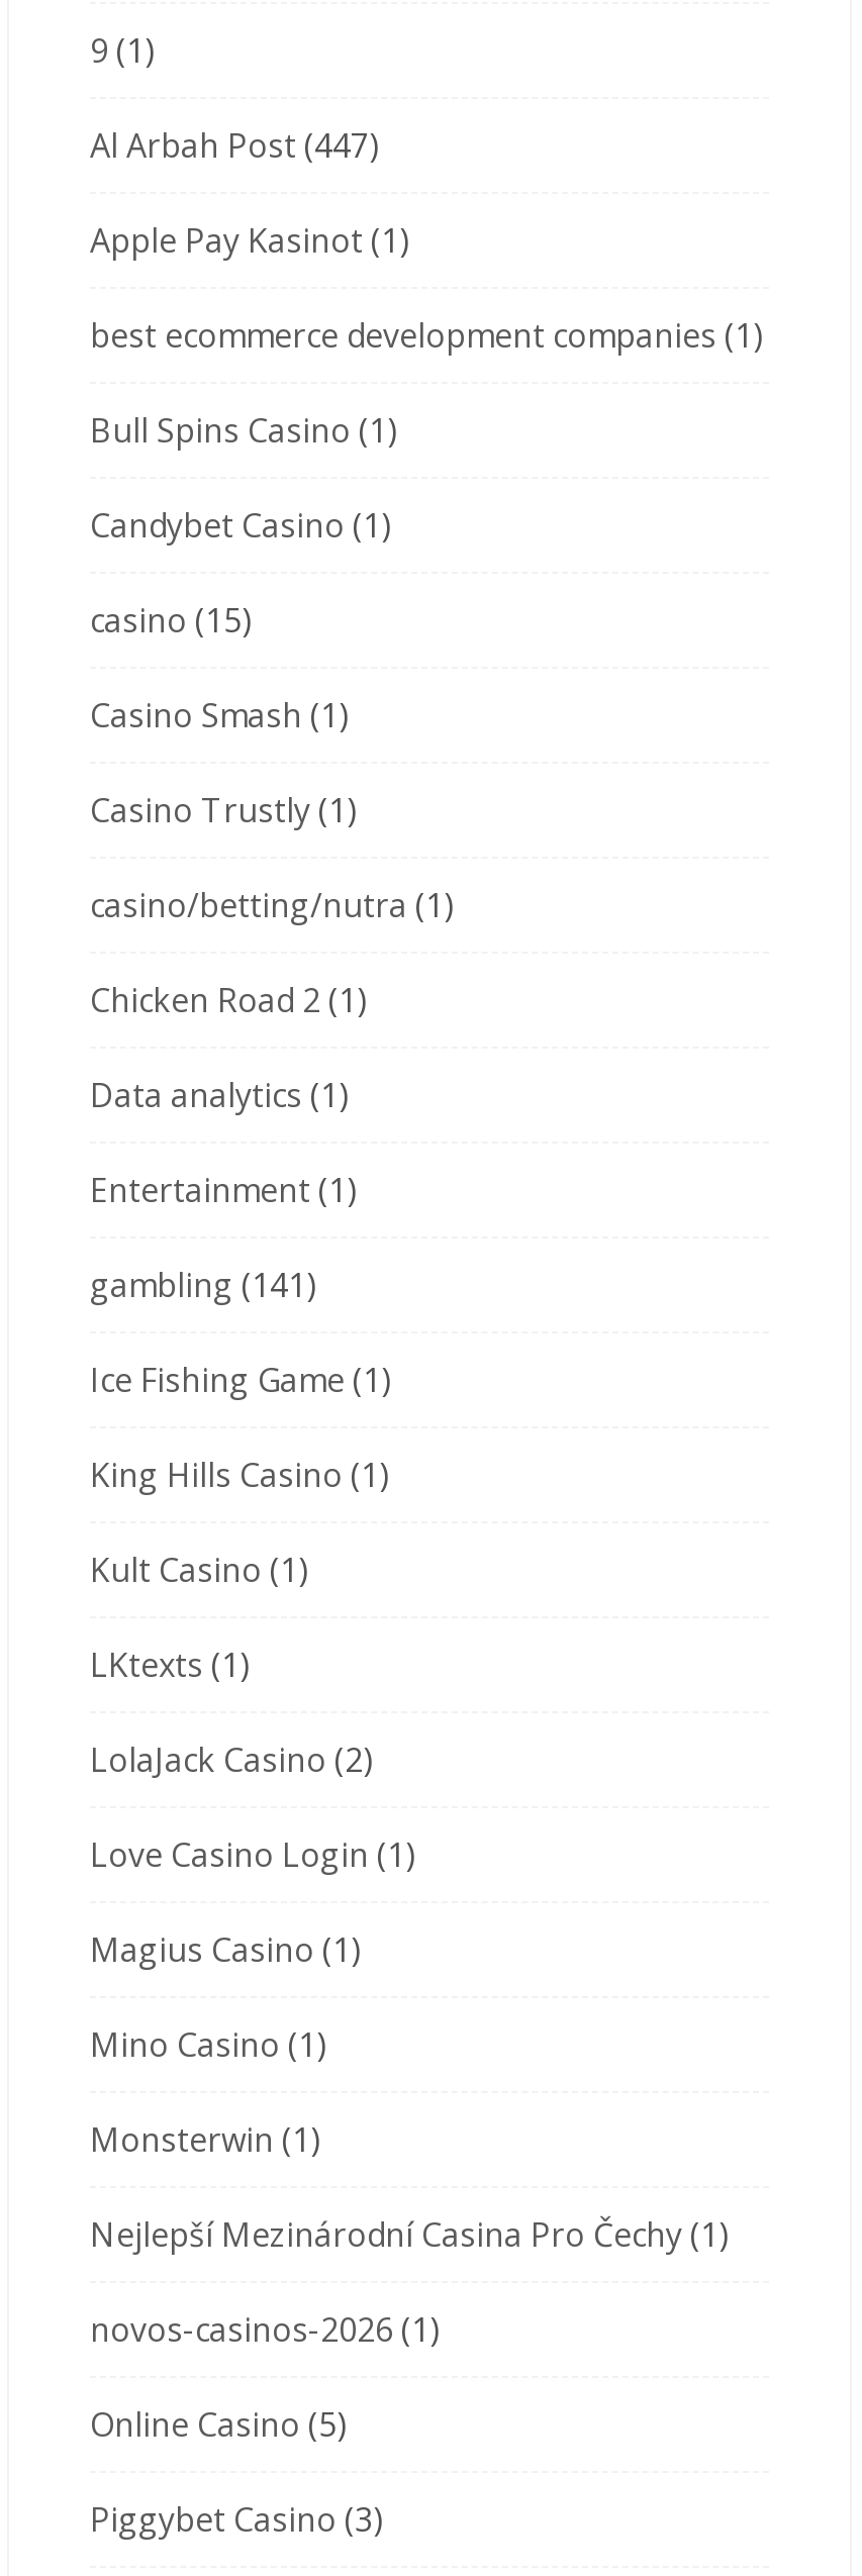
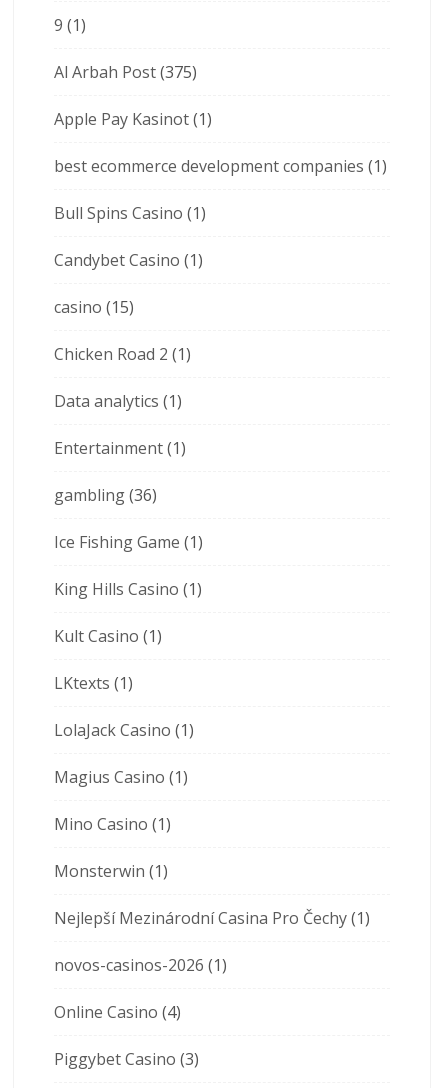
[90,123,379,168] Al Arbah Post (447) -> [54,61,197,83] Al Arbah Post (375)
[90,693,454,927] Casino Smash (1) | Casino Trustly (1) | casino/betting/nutra (1) -> none
[90,1263,316,1307] gambling (141) -> [54,484,157,506] gambling (36)
[90,1738,415,1877] LolaJack Casino (2) | Love Casino Login (1) -> [54,719,194,741] LolaJack Casino (1)
[90,2402,347,2447] Online Casino (5) -> [54,1001,181,1023] Online Casino (4)

